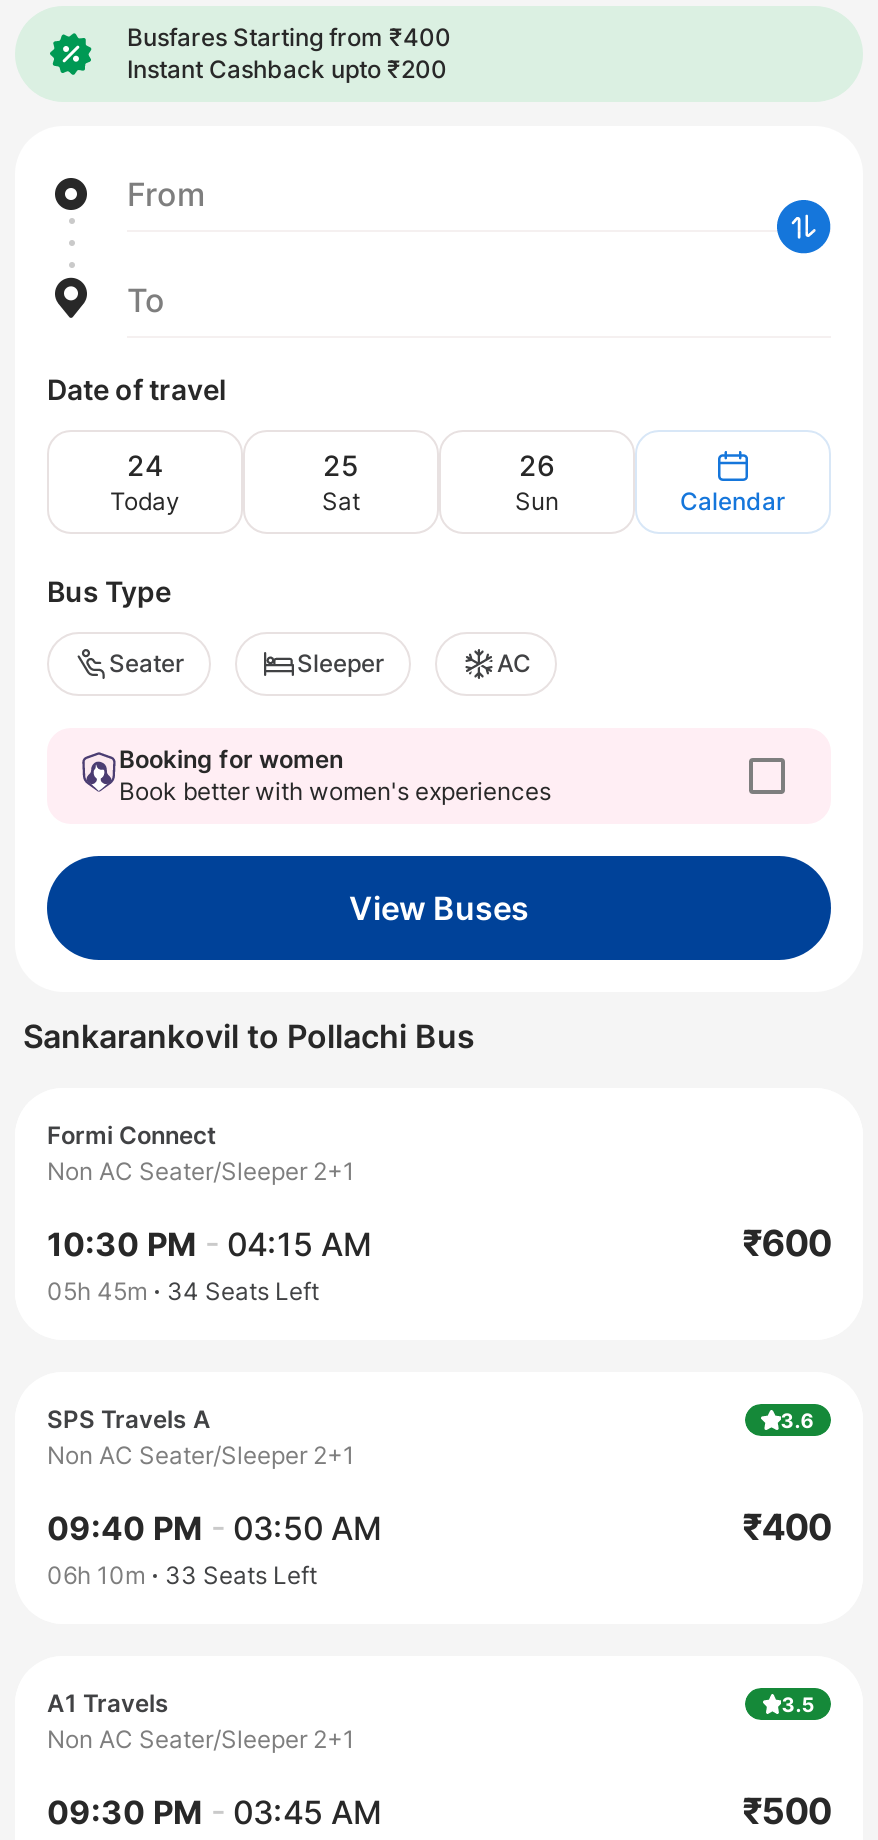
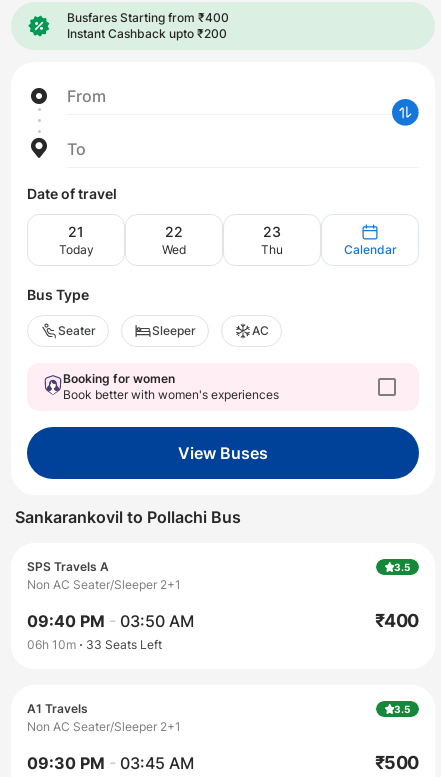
[127,448,163,482] 24 -> [68,223,84,240] 21
[322,448,360,516] 25 | Sat -> [162,223,186,257] 22 | Wed
[515,448,559,516] 26 | Sun -> [261,223,283,257] 23 | Thu
[47,1120,831,1306] Formi Connect | Non AC Seater/Sleeper 2+1 | 10:30 PM - 04:15 AM | ₹600 | 05h 45m | 34 Seats Left -> none
[781,1408,815,1432] 3.6 -> [394,561,410,573] 3.5

